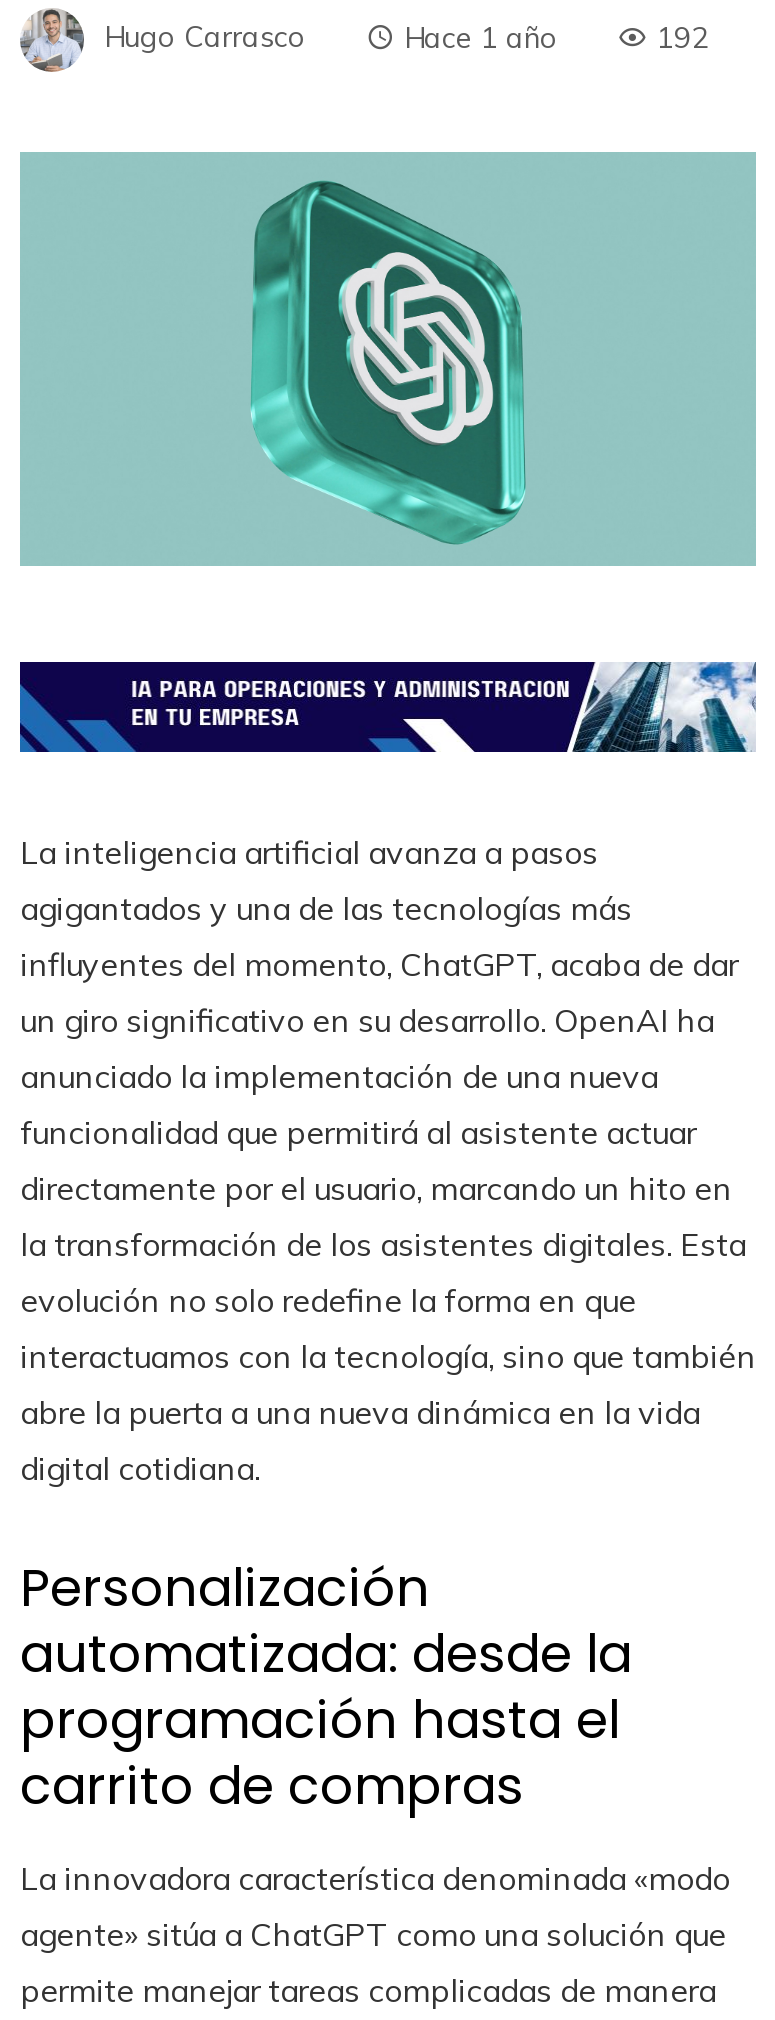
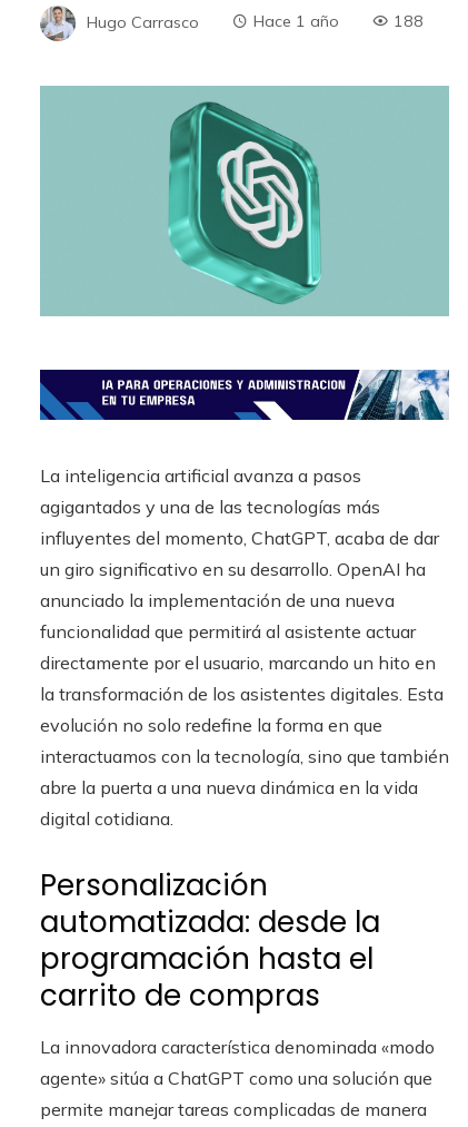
[656,19,710,55] 192 -> [394,11,424,32] 188

